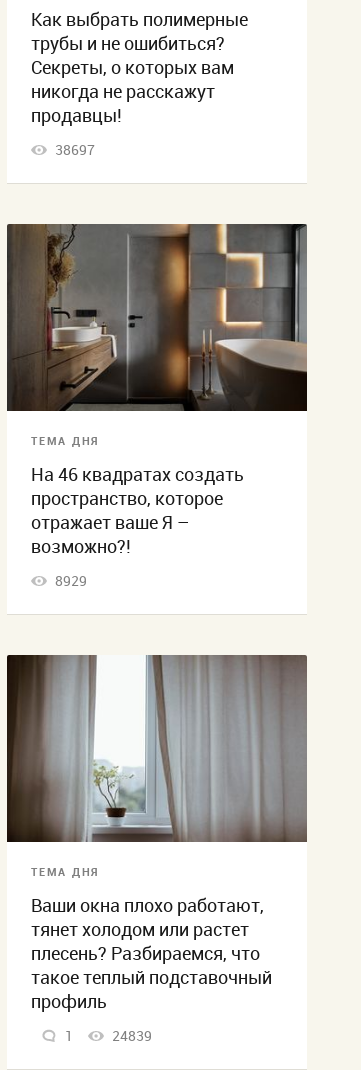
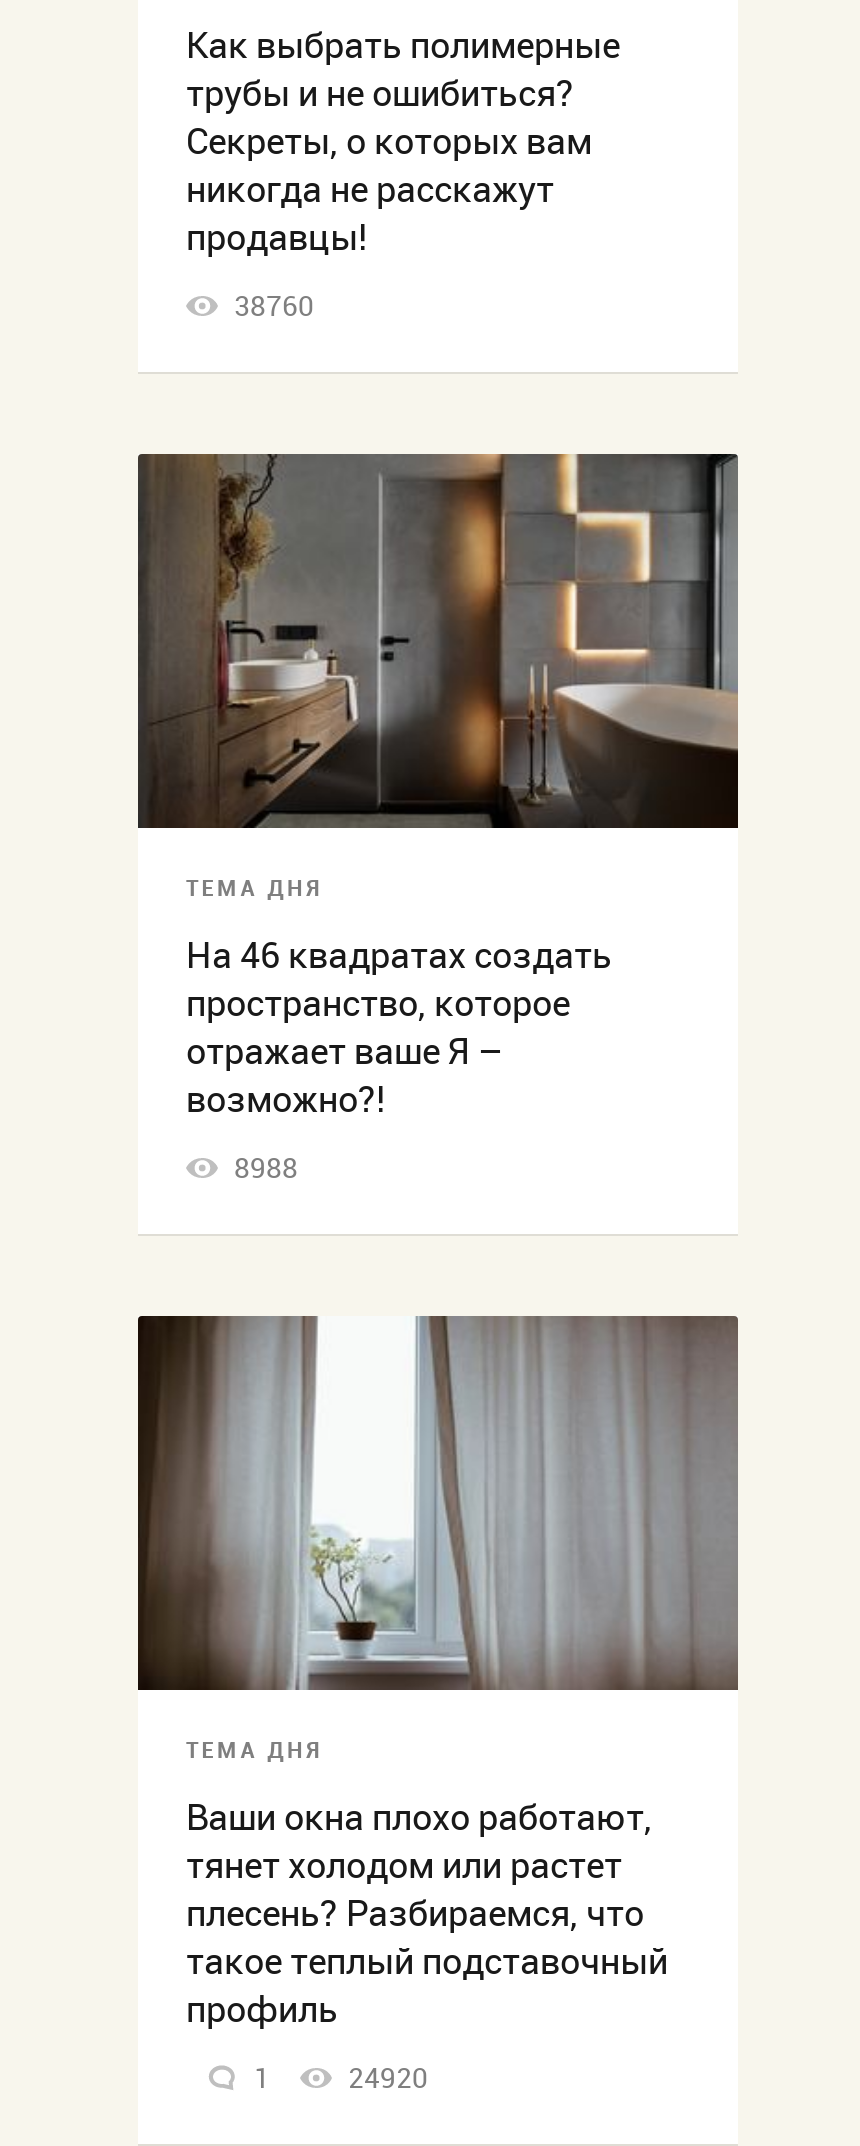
[55,142,95,158] 38697 -> [234,290,314,322] 38760
[55,573,87,589] 8929 -> [234,1152,298,1184] 8988
[112,1028,152,1044] 24839 -> [348,2062,428,2094] 24920

